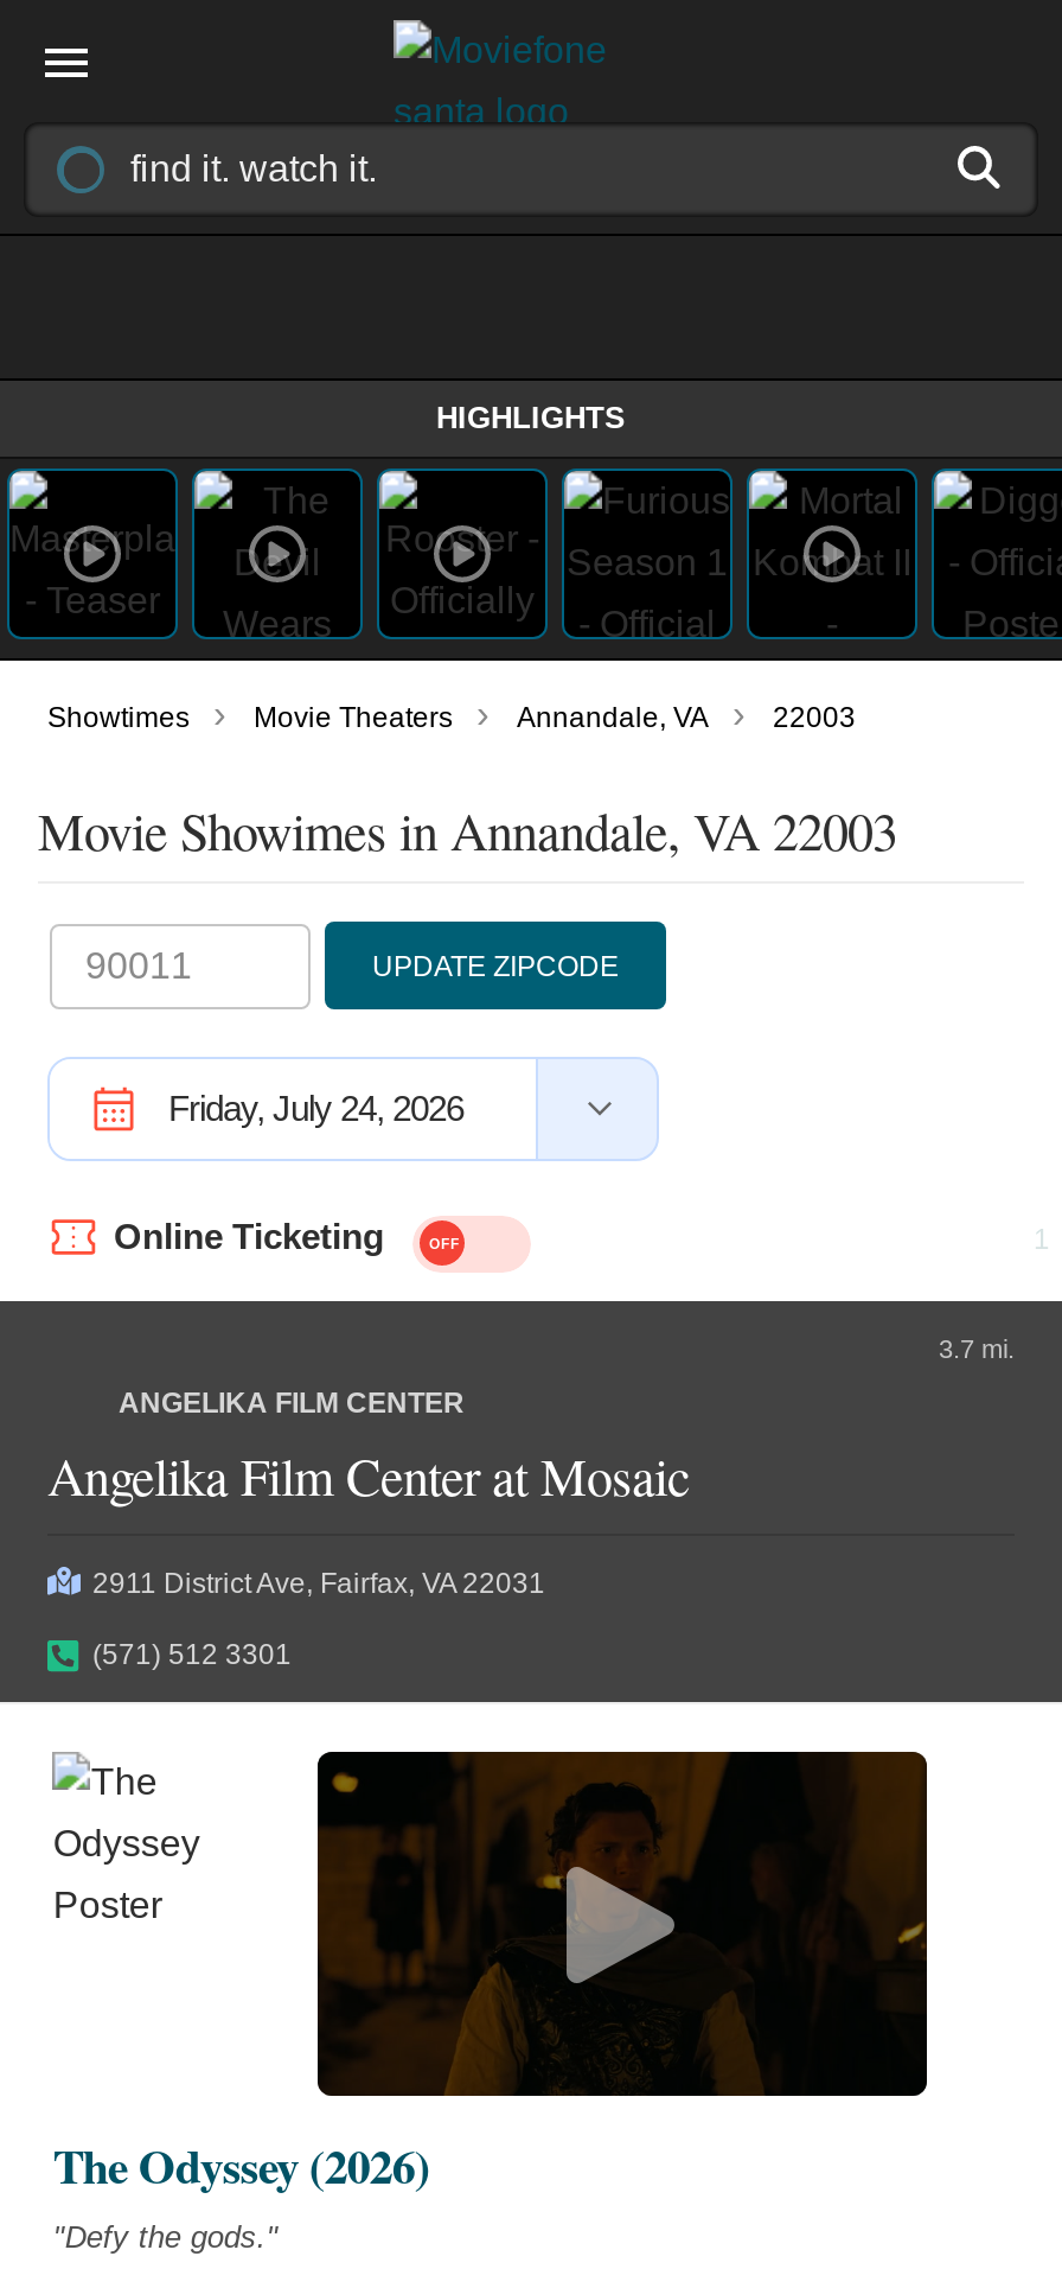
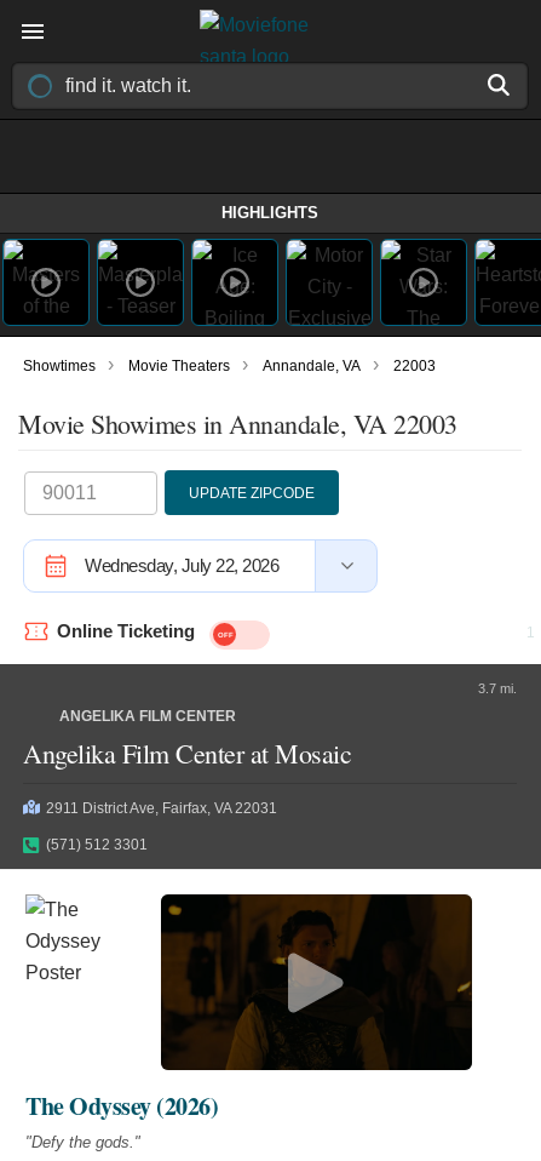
[168,1088,463,1128] Friday, July 24, 2026 -> [85,555,278,576] Wednesday, July 22, 2026

